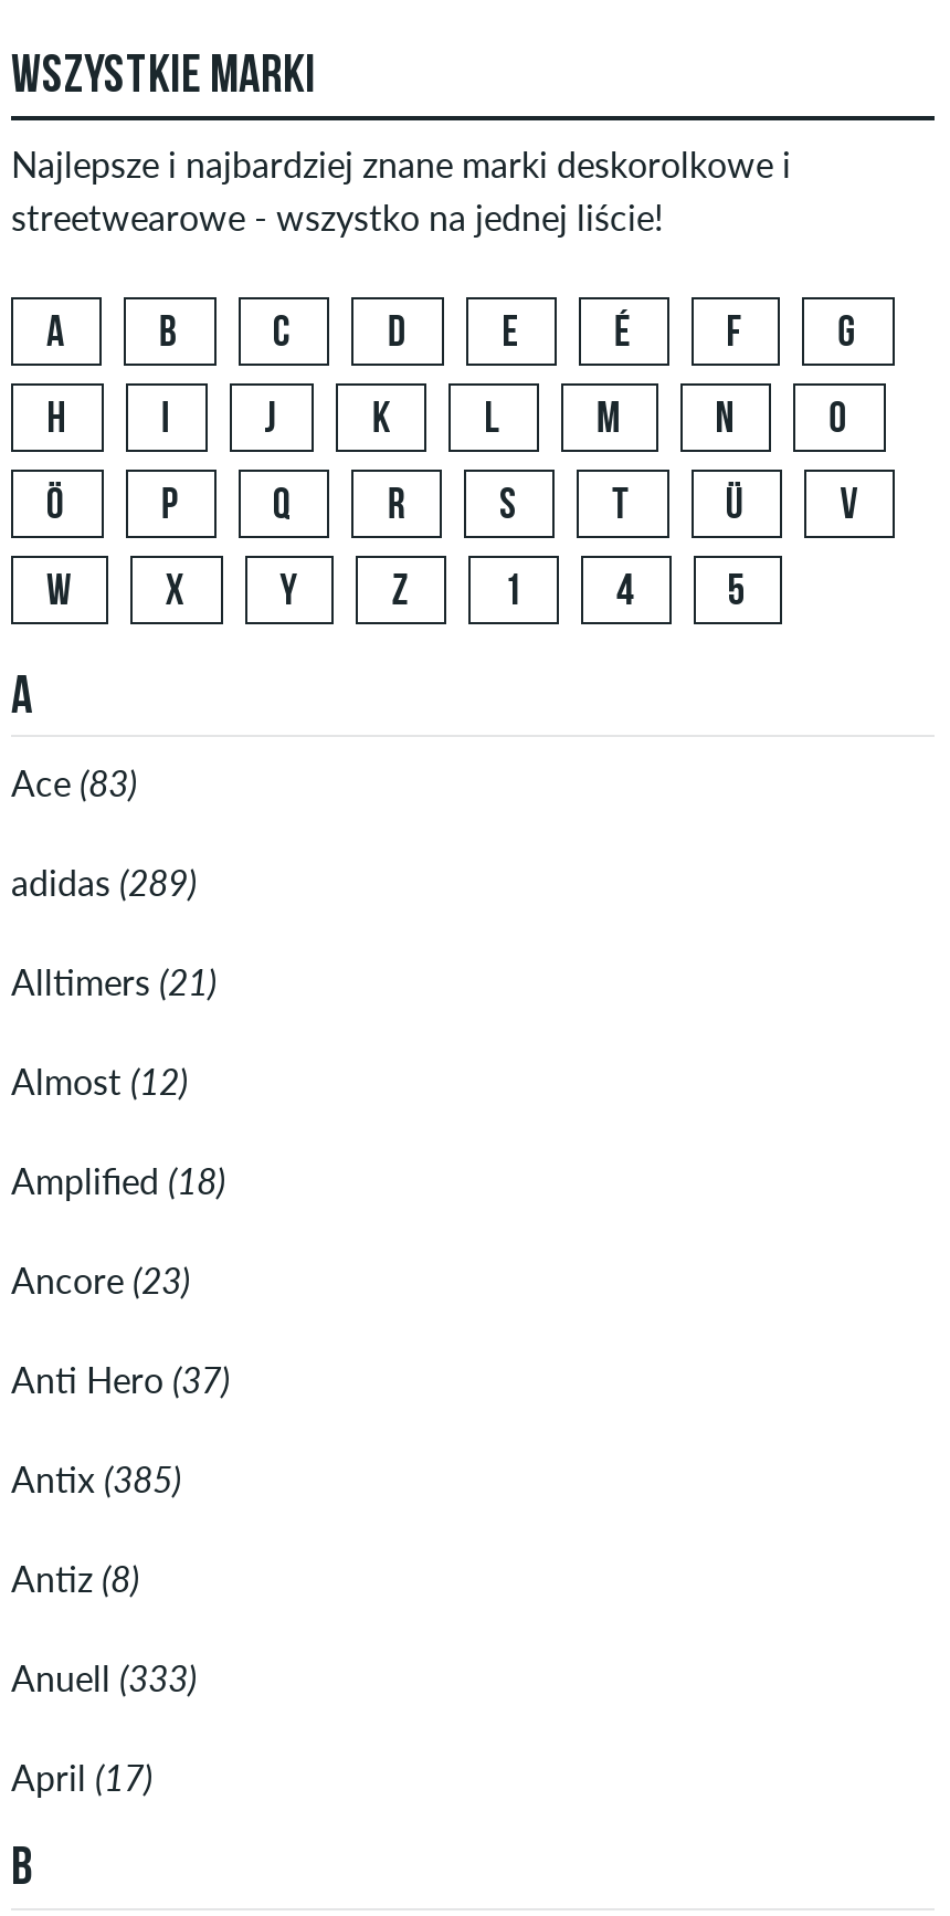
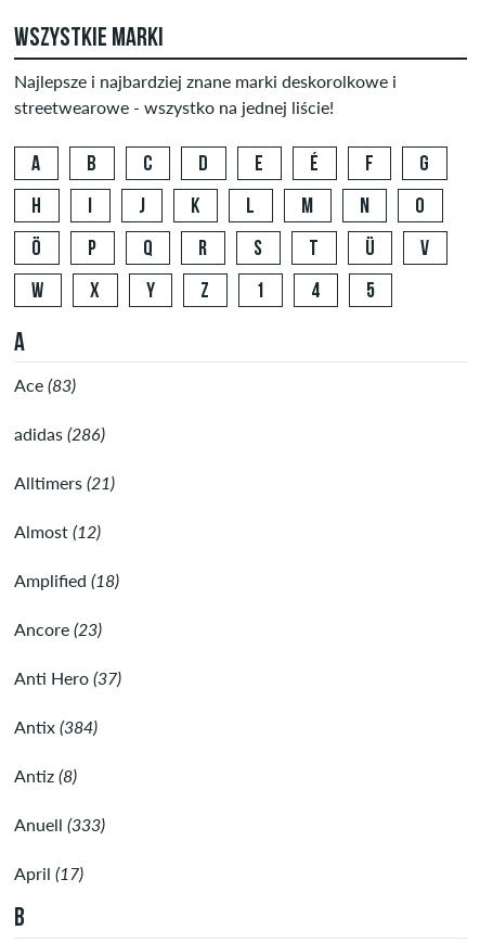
[11,861,197,903] adidas (289) -> [14,423,105,444] adidas (286)
[11,1458,181,1500] Antix (385) -> [14,716,98,737] Antix (384)

